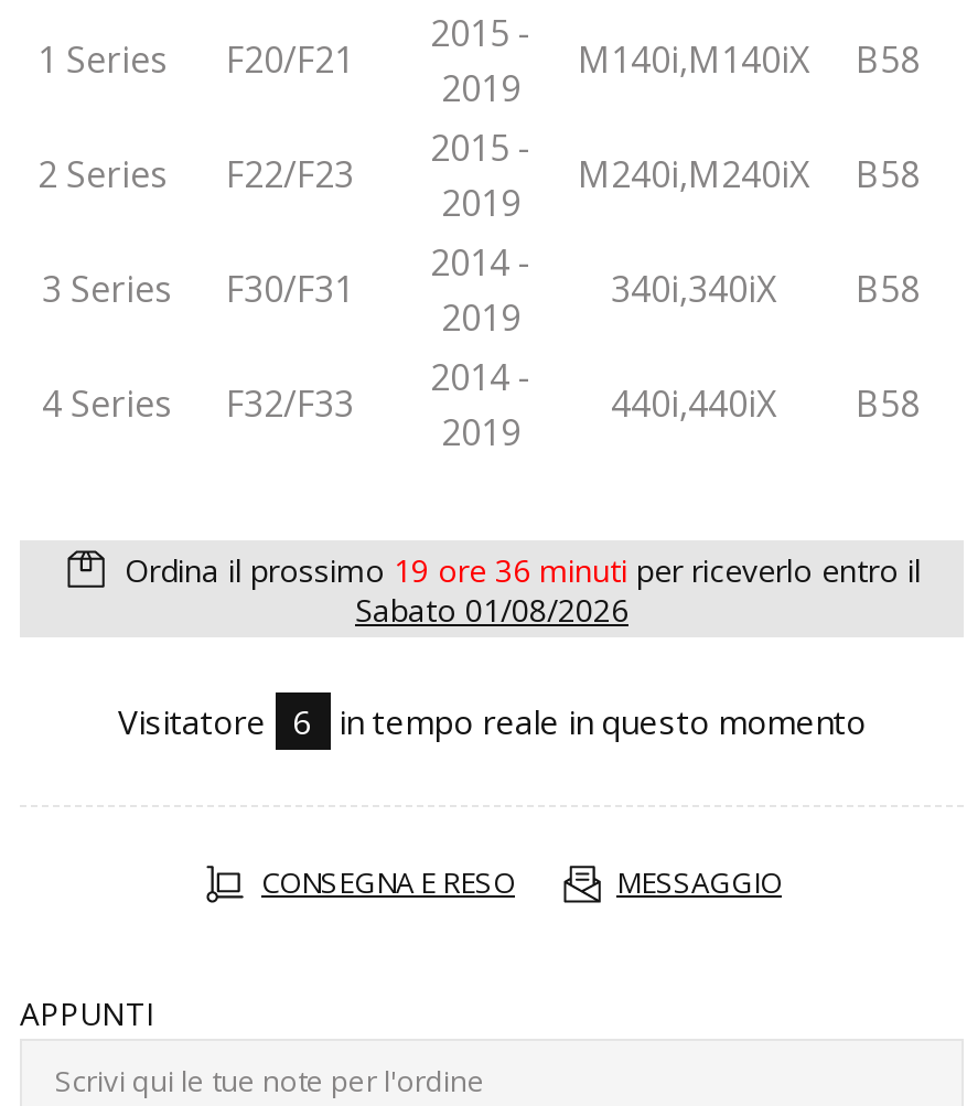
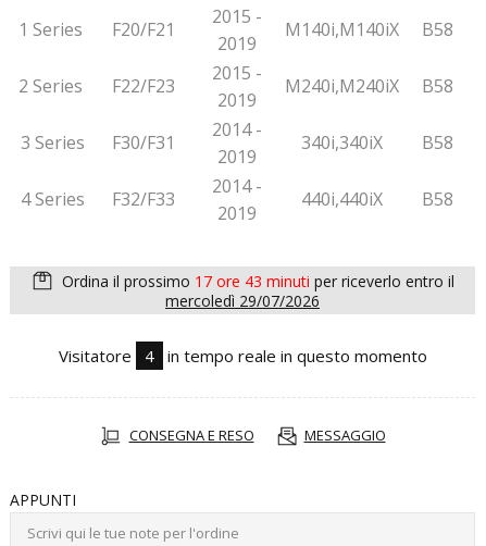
[116,549,921,631] Ordina il prossimo 19 ore 36 minuti per riceverlo entro il | Sabato 01/08/2026 -> [57,271,454,311] Ordina il prossimo 17 ore 43 minuti per riceverlo entro il | mercoledì 29/07/2026

